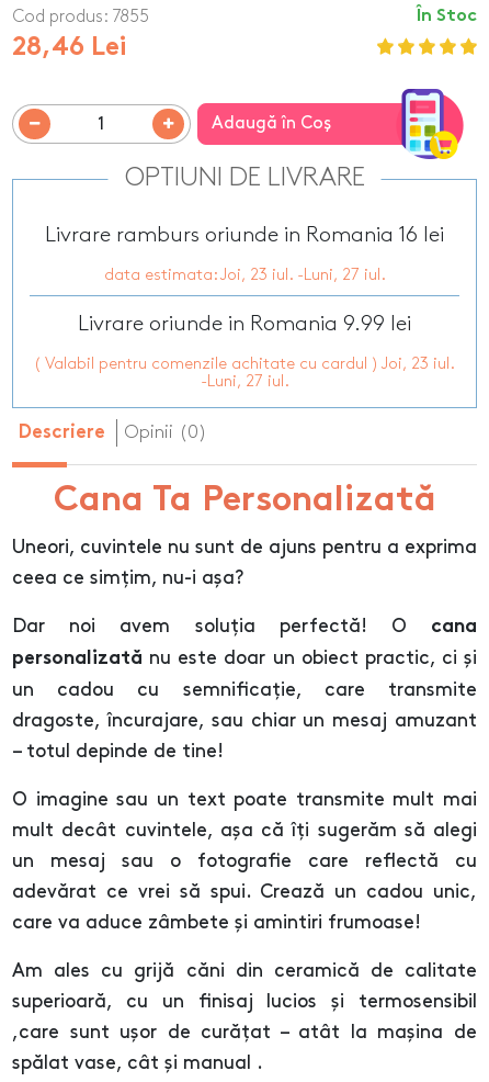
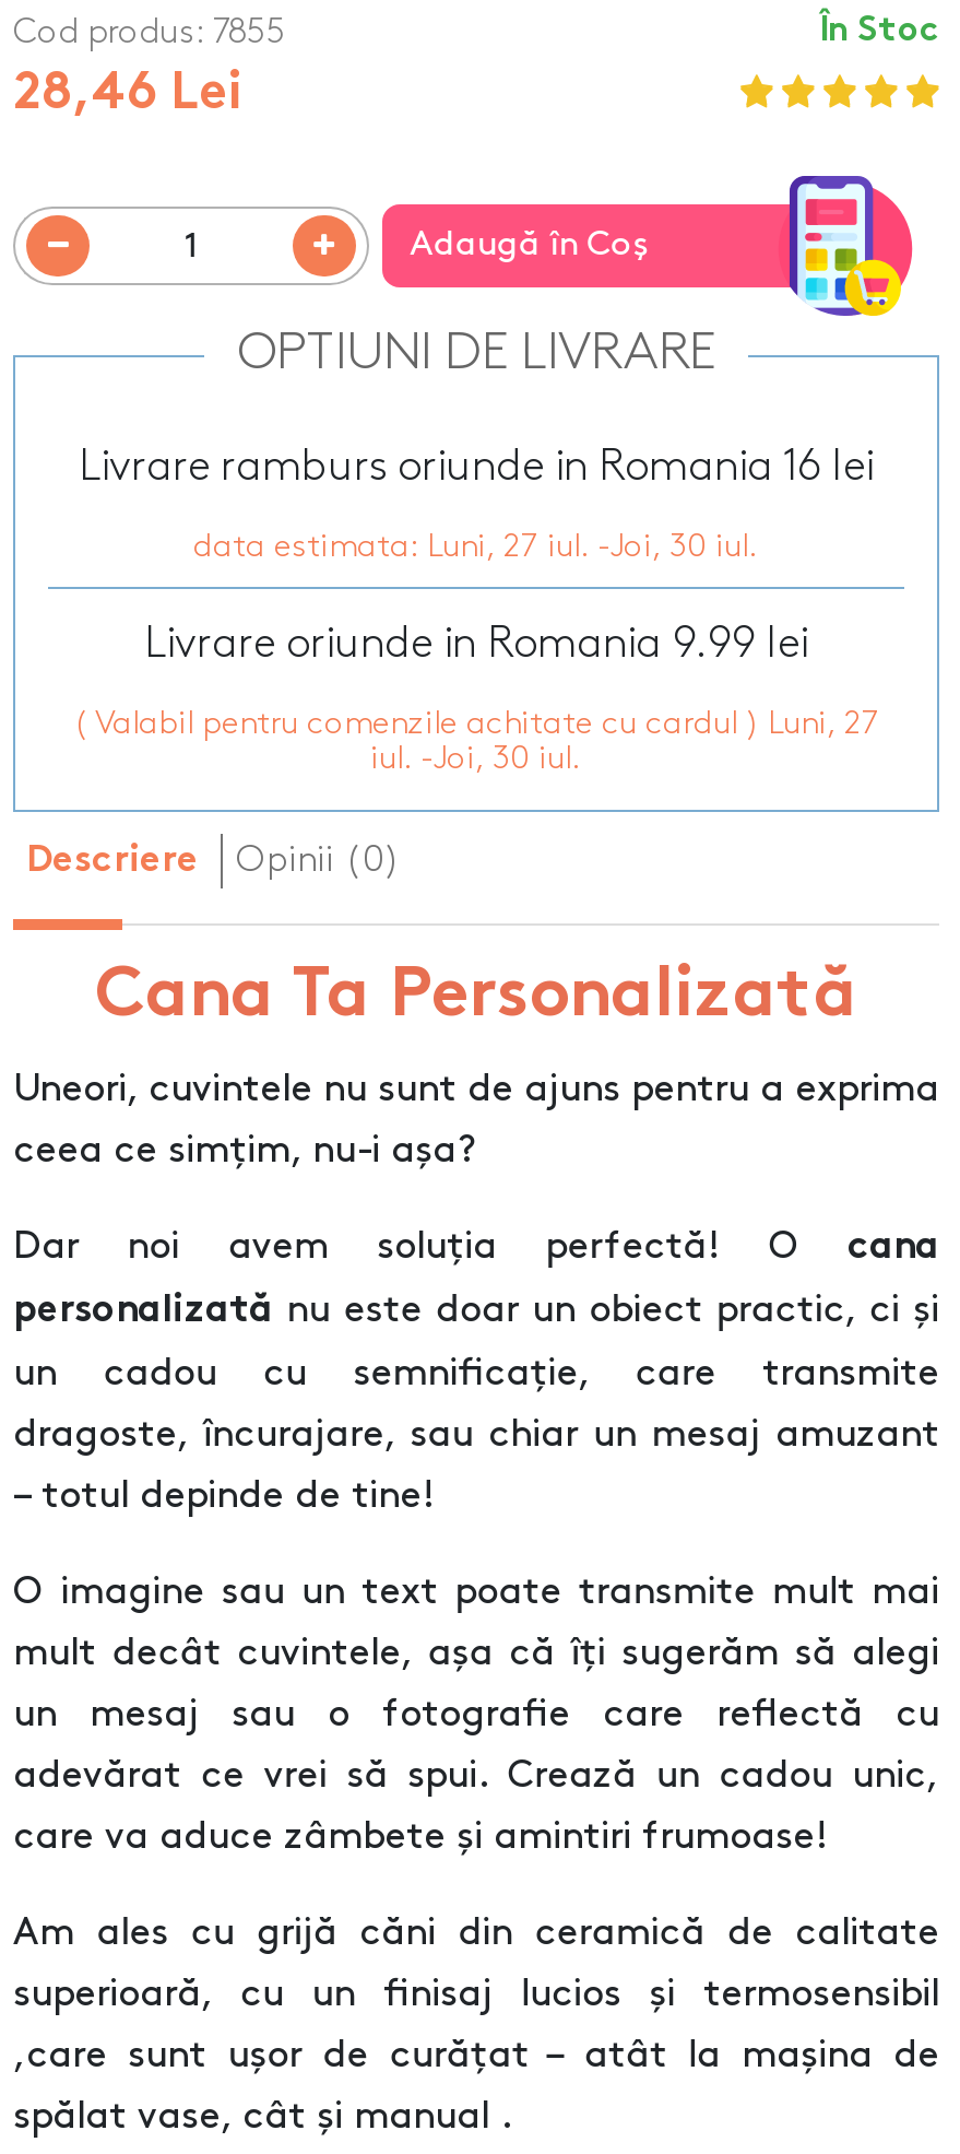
[104,268,385,283] data estimata: Joi, 23 iul. -Luni, 27 iul. -> [193,533,759,563] data estimata: Luni, 27 iul. -Joi, 30 iul.
[34,357,455,390] ( Valabil pentru comenzile achitate cu cardul ) Joi, 23 iul. | -Luni, 27 iul. -> [73,710,879,775] ( Valabil pentru comenzile achitate cu cardul ) Luni, 27 | iul. -Joi, 30 iul.

